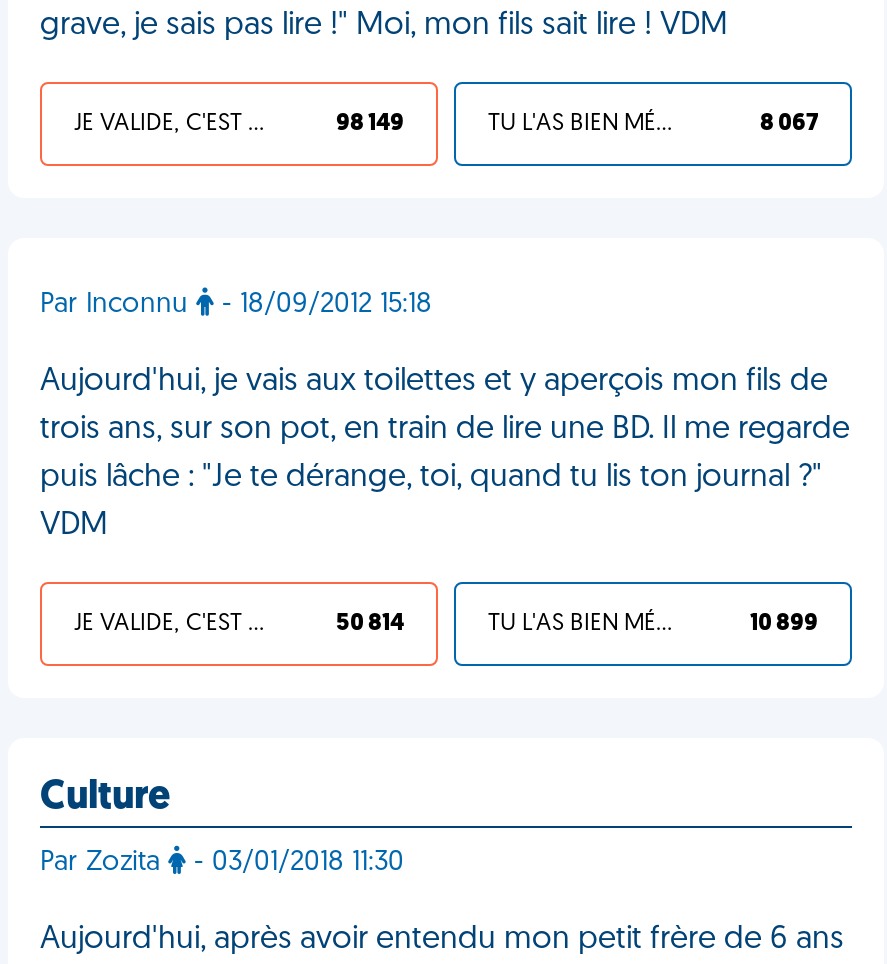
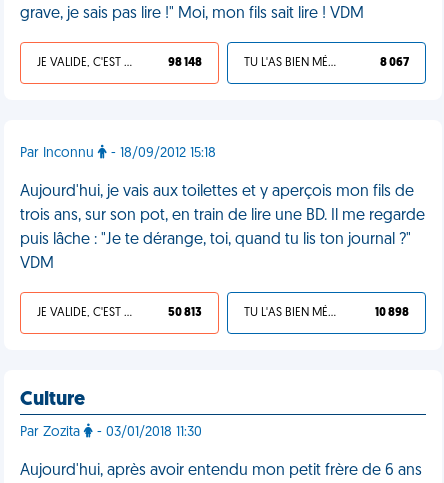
[336,112,404,136] 98 149 -> [168,57,202,69] 98 148
[336,612,404,636] 50 814 -> [168,307,202,319] 50 813
[750,612,818,636] 10 899 -> [375,307,409,319] 10 898

